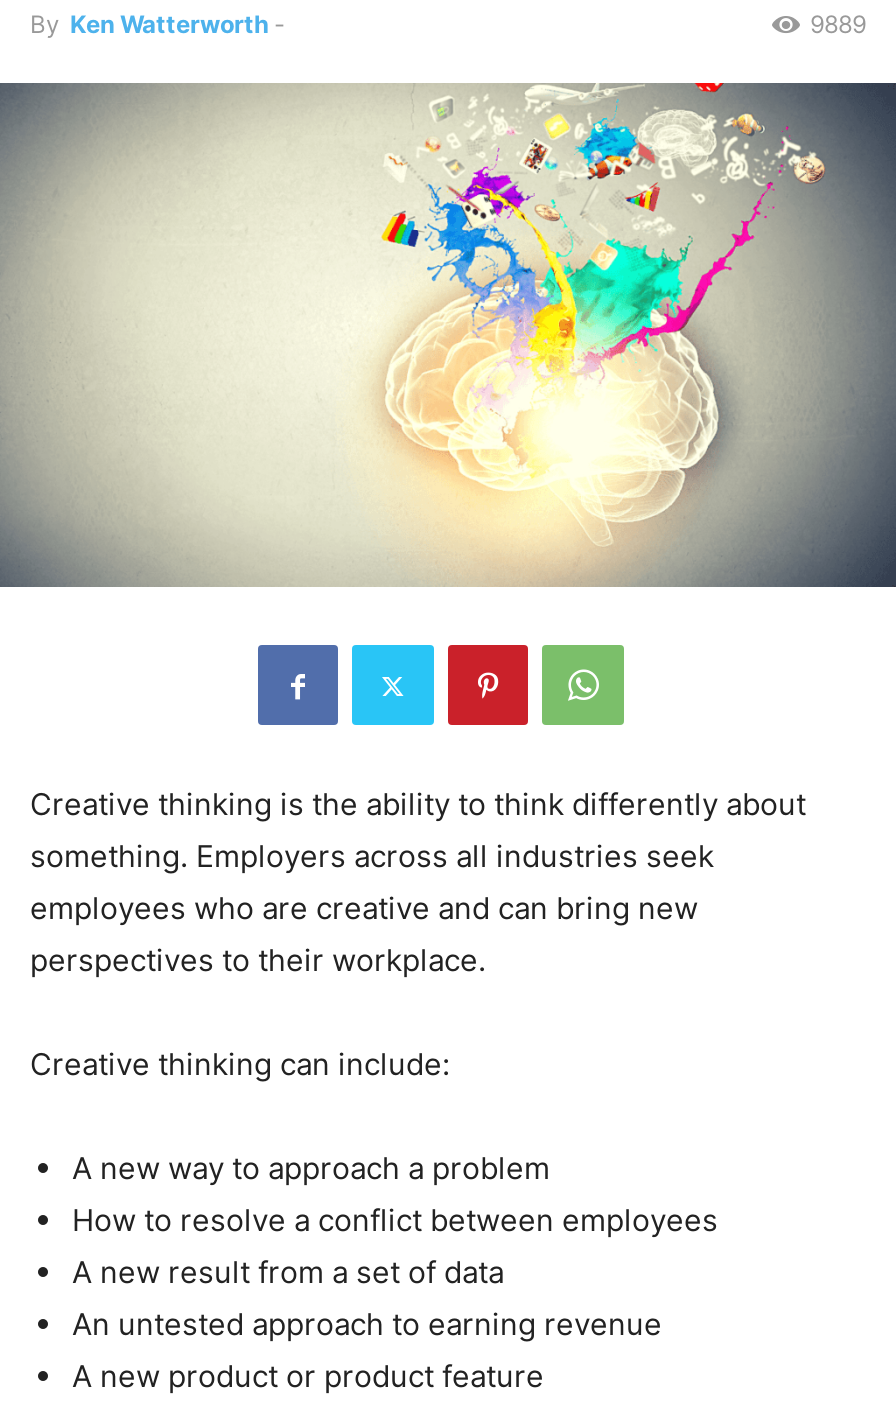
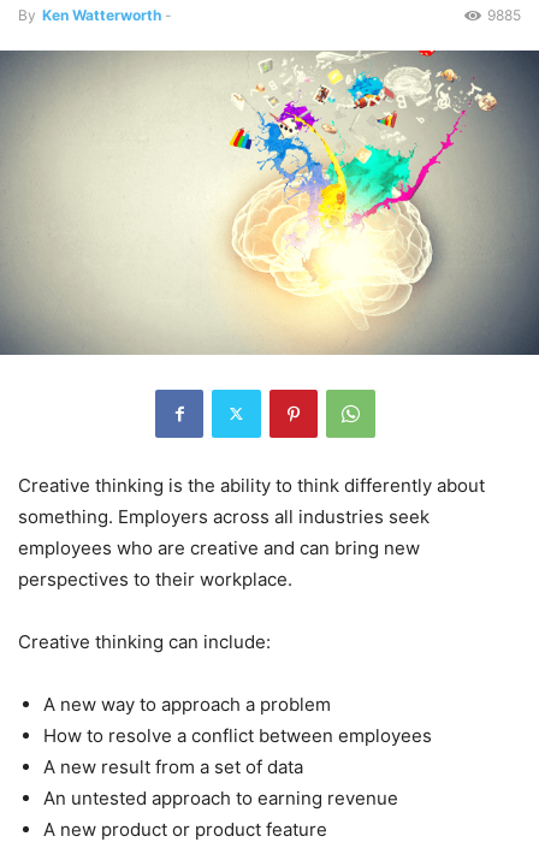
[810,9,866,39] 9889 -> [487,6,521,24] 9885

